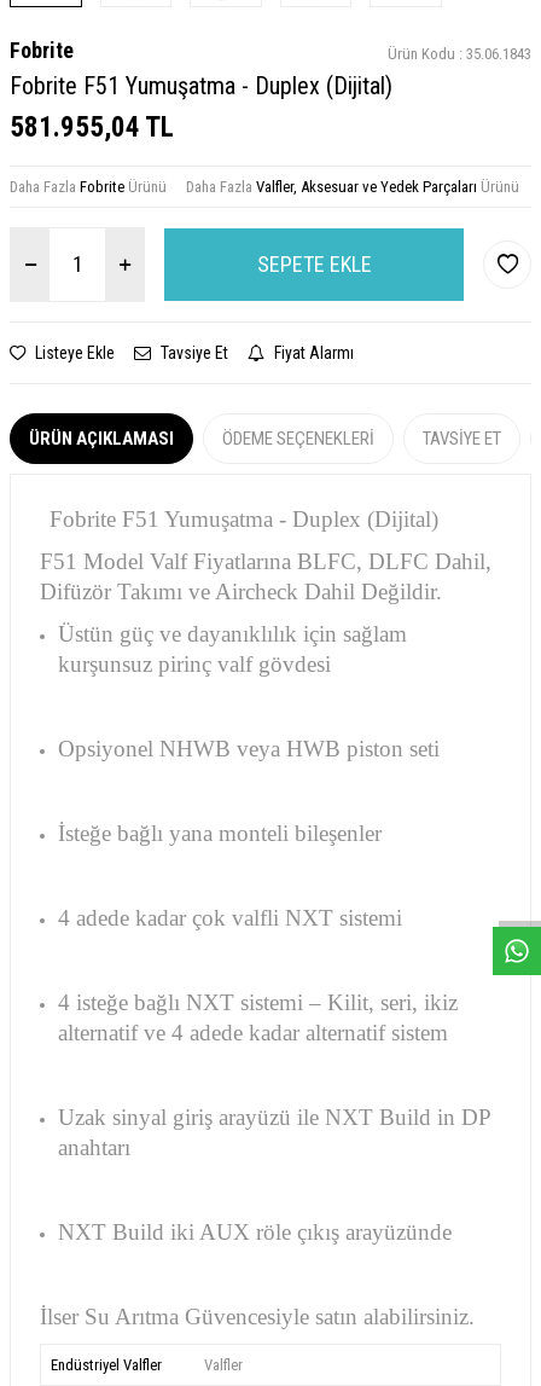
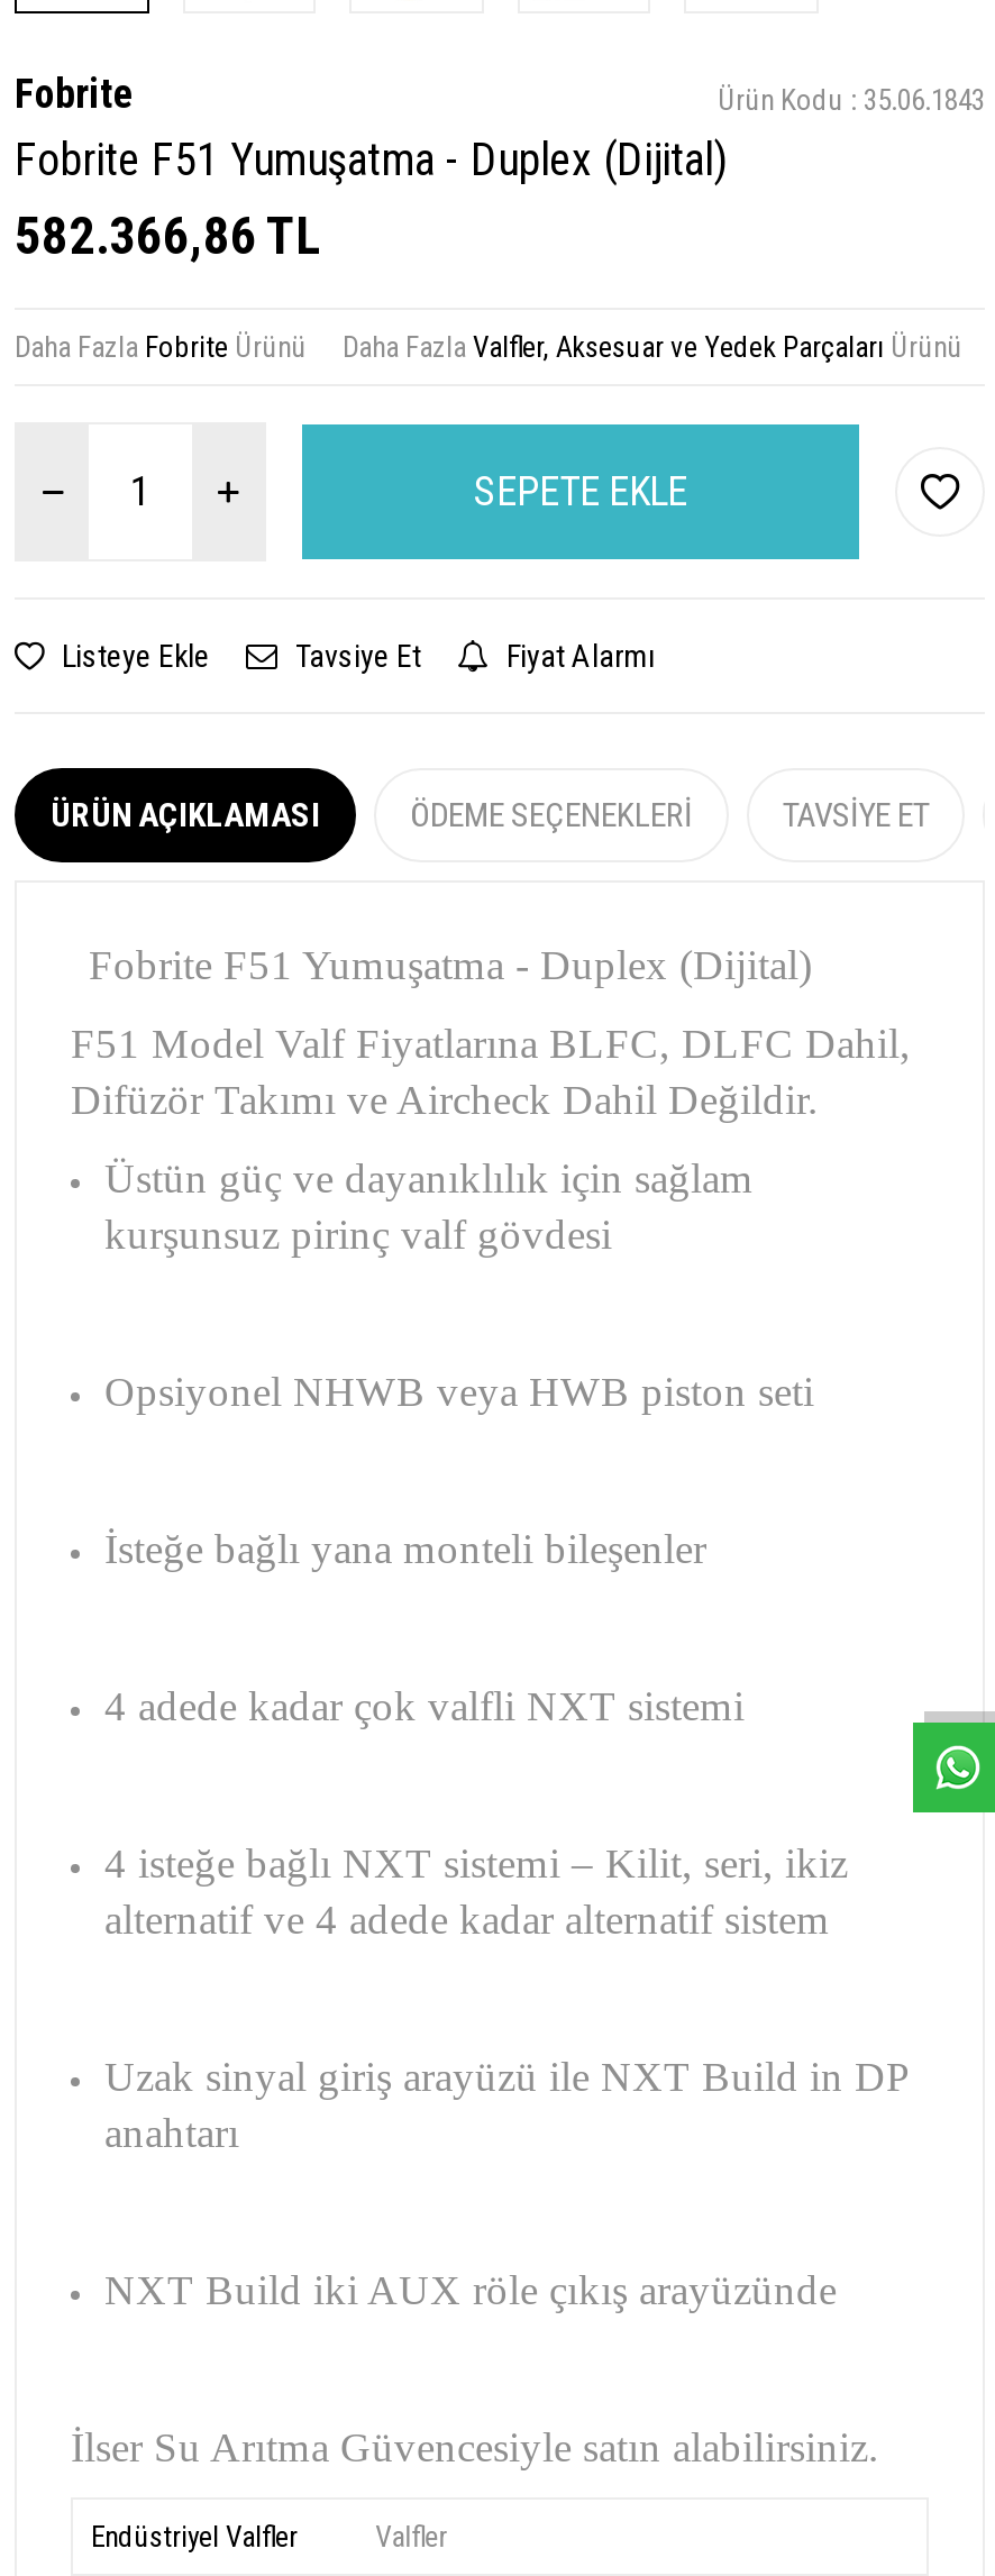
[10,111,174,144] 581.955,04 TL -> [15,206,320,267] 582.366,86 TL

